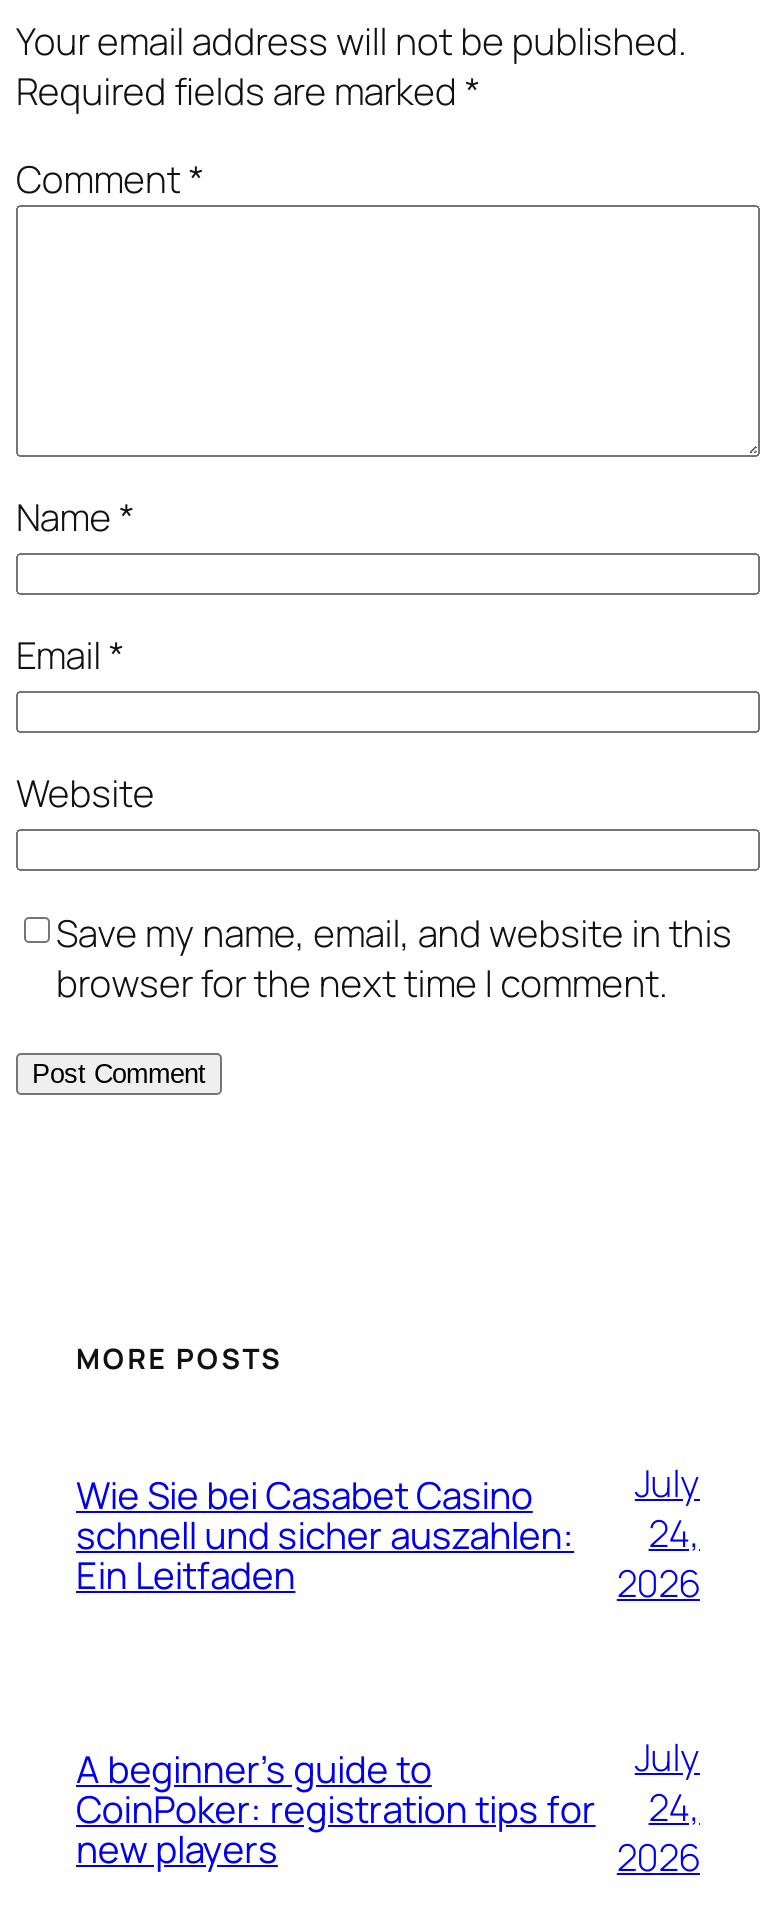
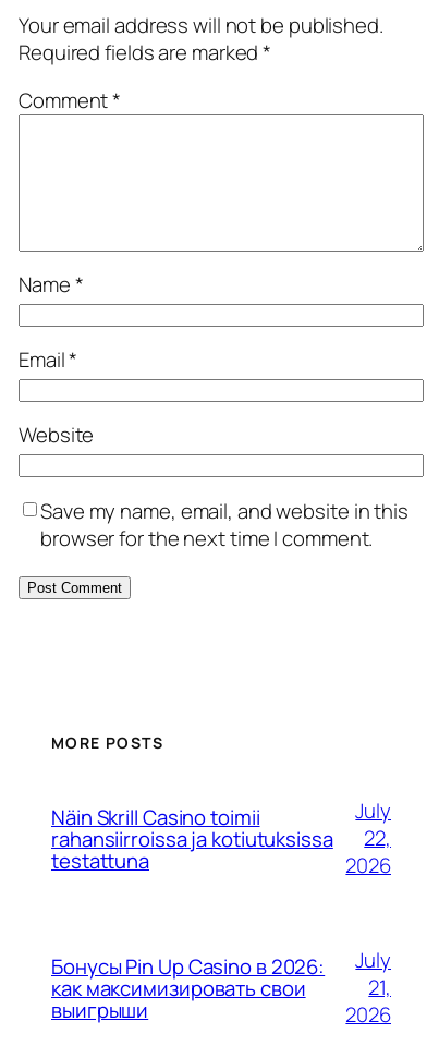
[76,1468,574,1600] Wie Sie bei Casabet Casino | schnell und sicher auszahlen: | Ein Leitfaden -> [51,802,333,874] Näin Skrill Casino toimii | rahansiirroissa ja kotiutuksissa | testattuna
[649,1507,700,1559] 24, -> [364,824,391,852] 22,
[76,1742,596,1874] A beginner’s guide to | CoinPoker: registration tips for | new players -> [51,952,325,1024] Бонусы Pin Up Casino в 2026: | как максимизировать свои | выигрыши
[649,1781,700,1833] 24, -> [369,973,391,1001] 21,

